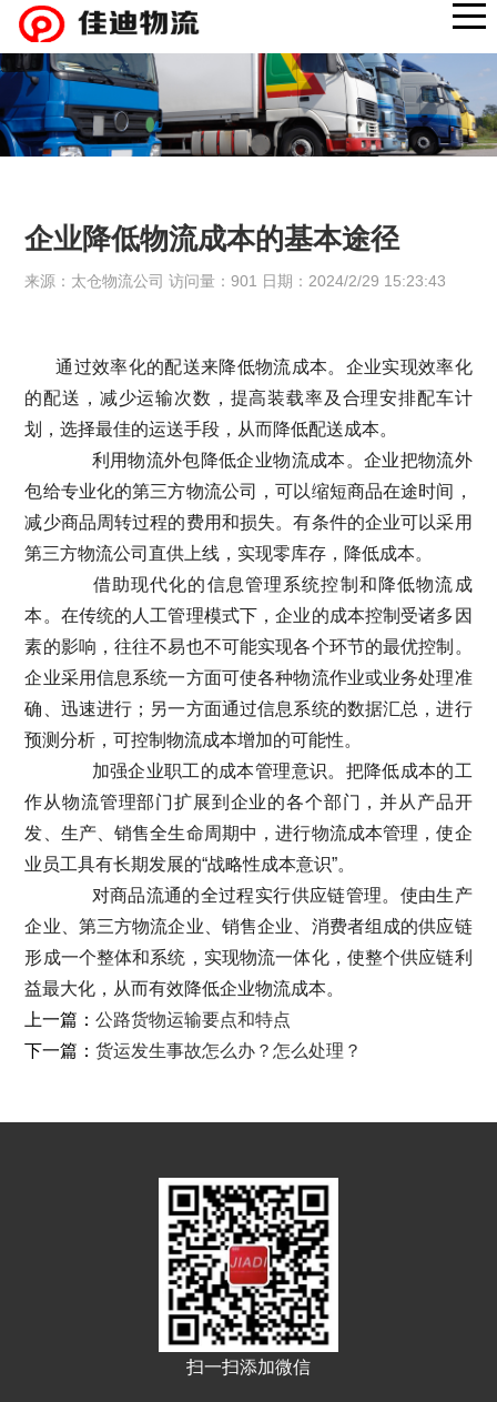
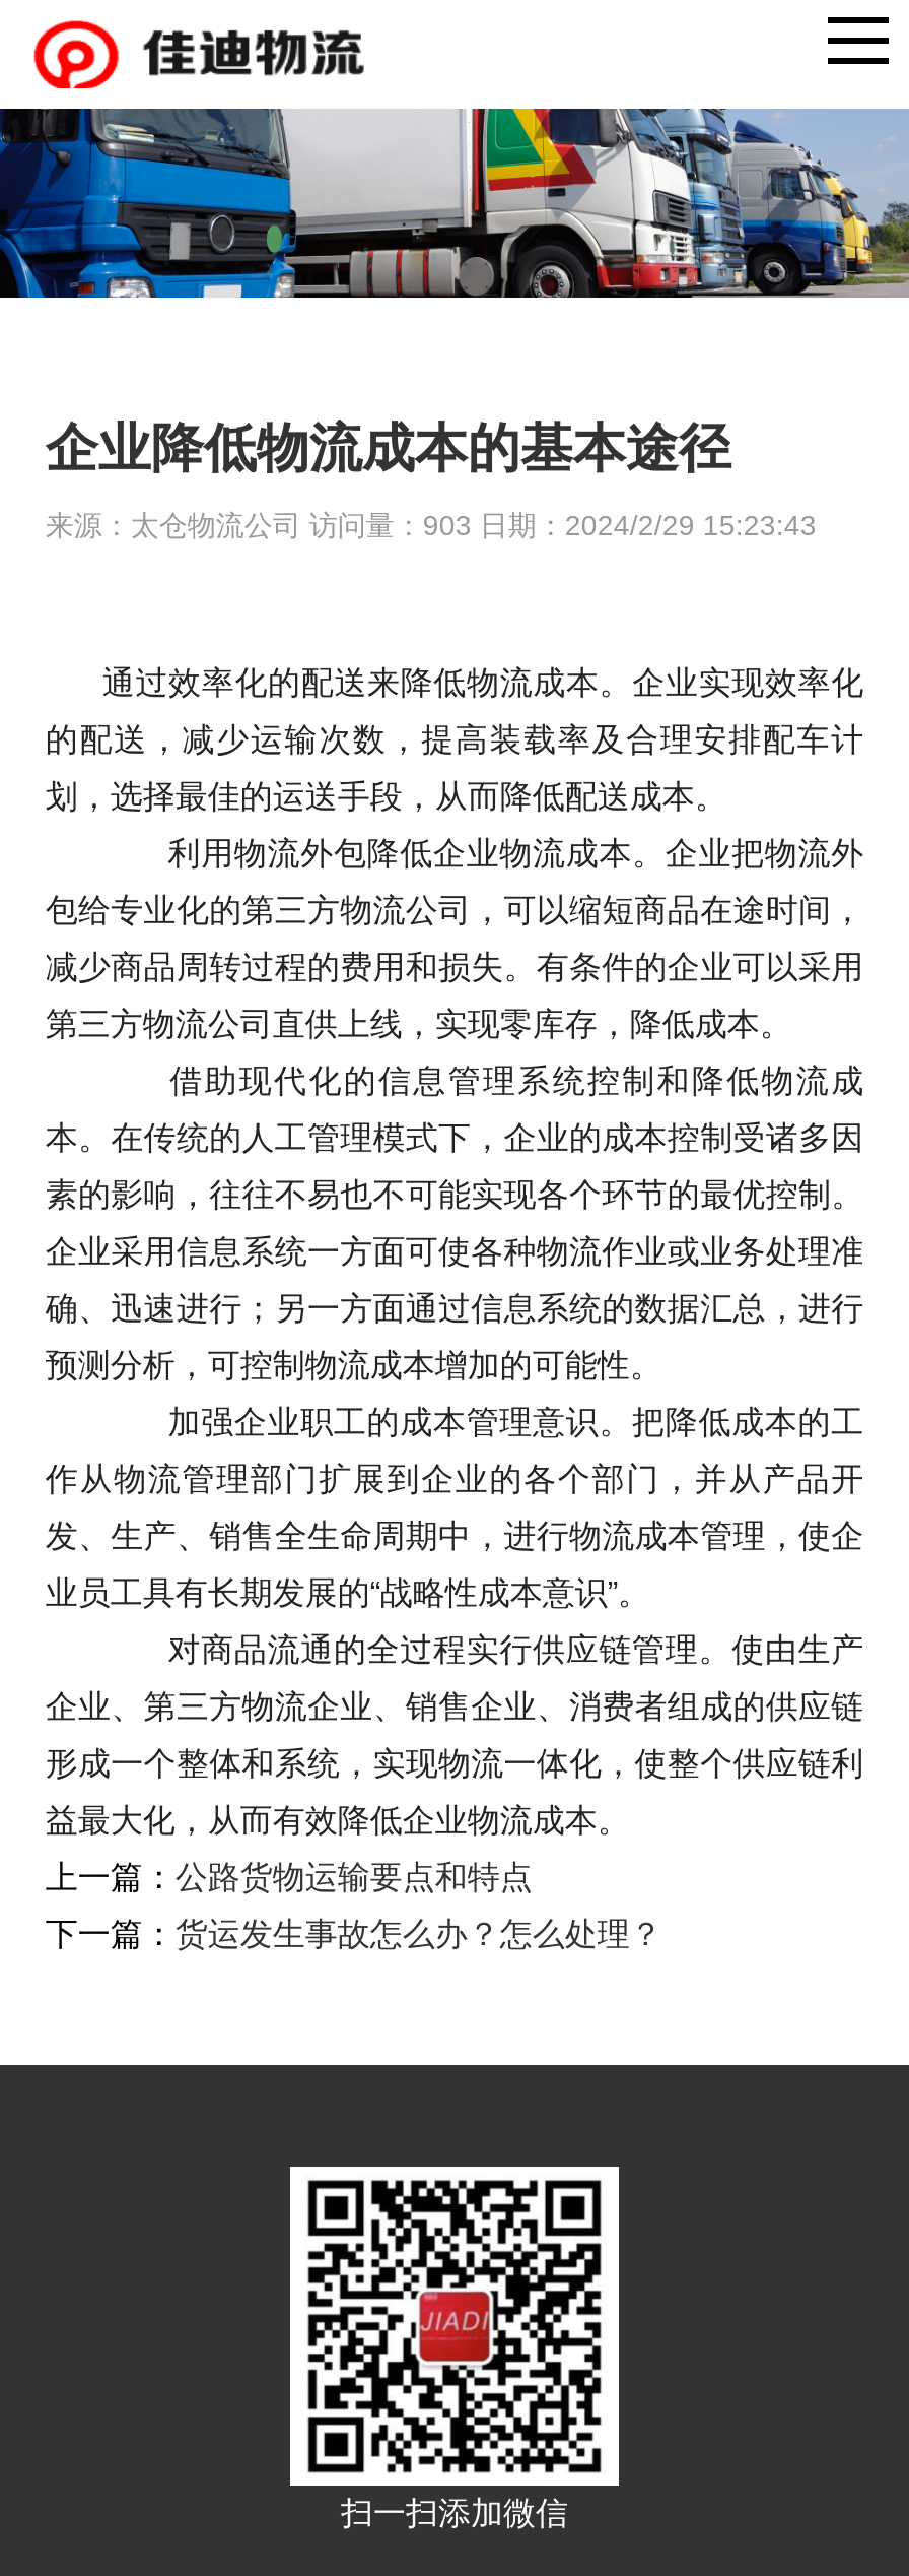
[25,272,446,290] 来源：太仓物流公司 访问量：901 日期：2024/2/29 15:23:43 -> [45,510,816,542] 来源：太仓物流公司 访问量：903 日期：2024/2/29 15:23:43

